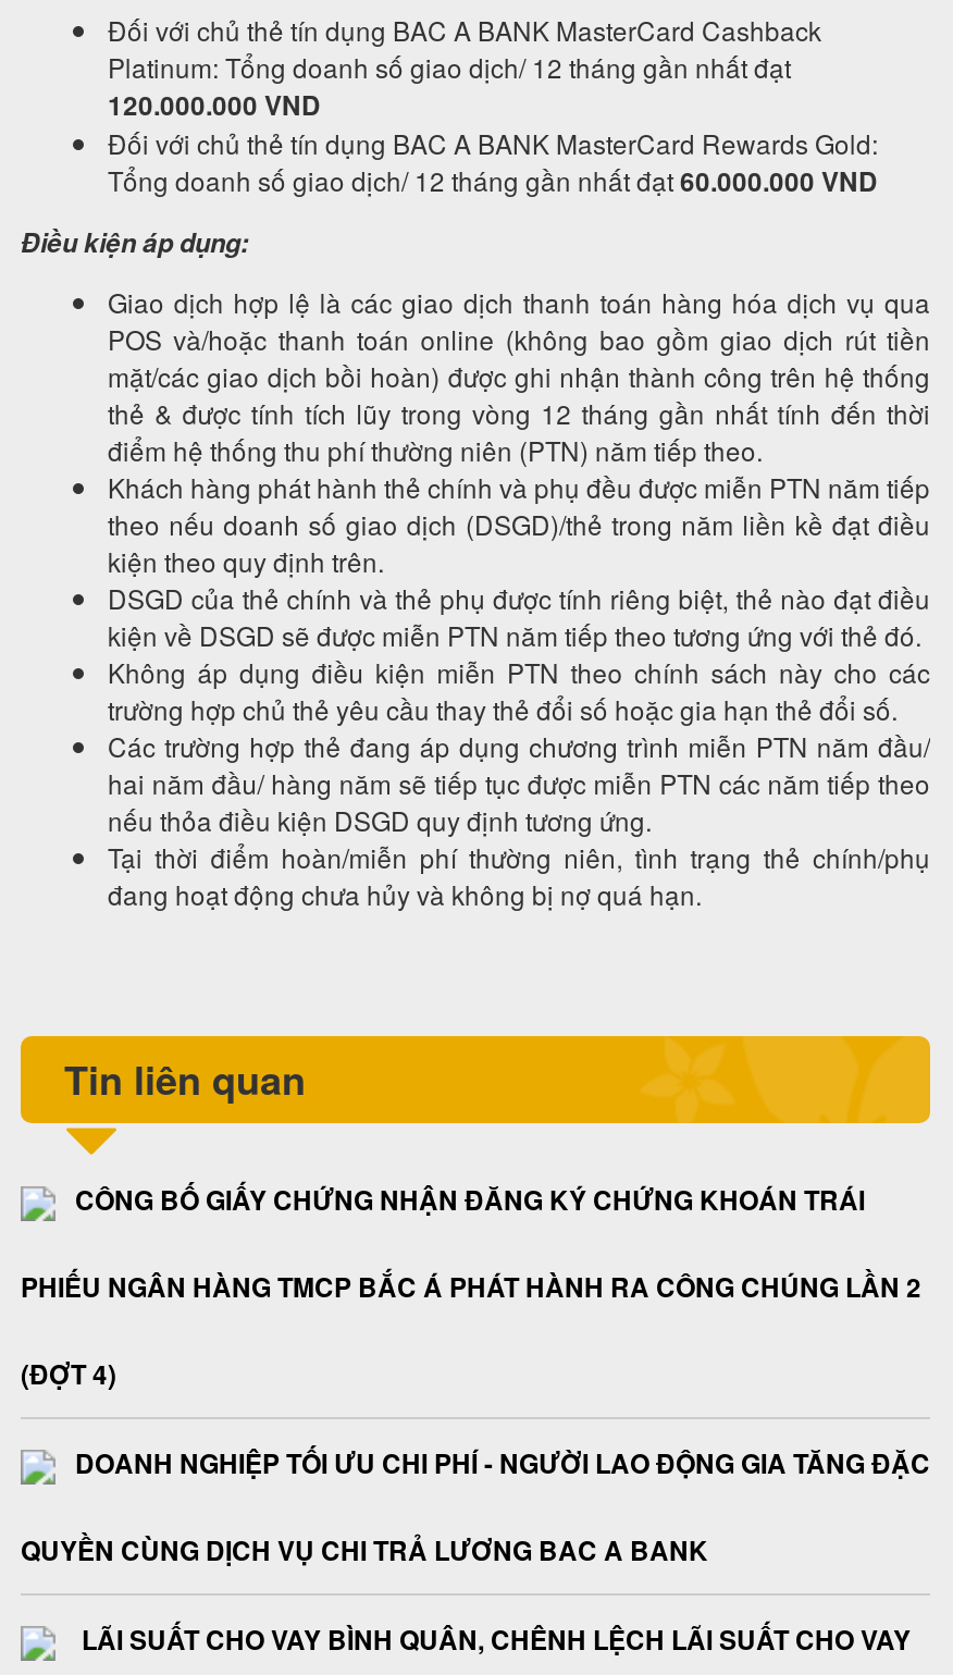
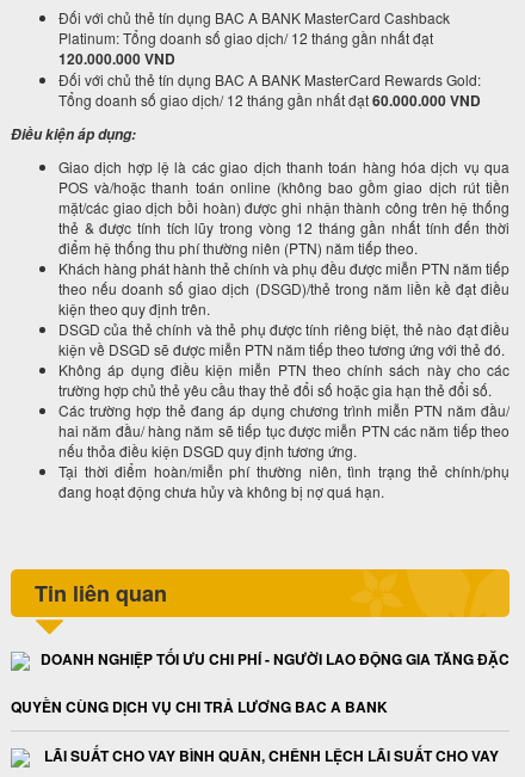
[21,1180,921,1393] CÔNG BỐ GIẤY CHỨNG NHẬN ĐĂNG KÝ CHỨNG KHOÁN TRÁI | PHIẾU NGÂN HÀNG TMCP BẮC Á PHÁT HÀNH RA CÔNG CHÚNG LẦN 2 | (ĐỢT 4) -> none

